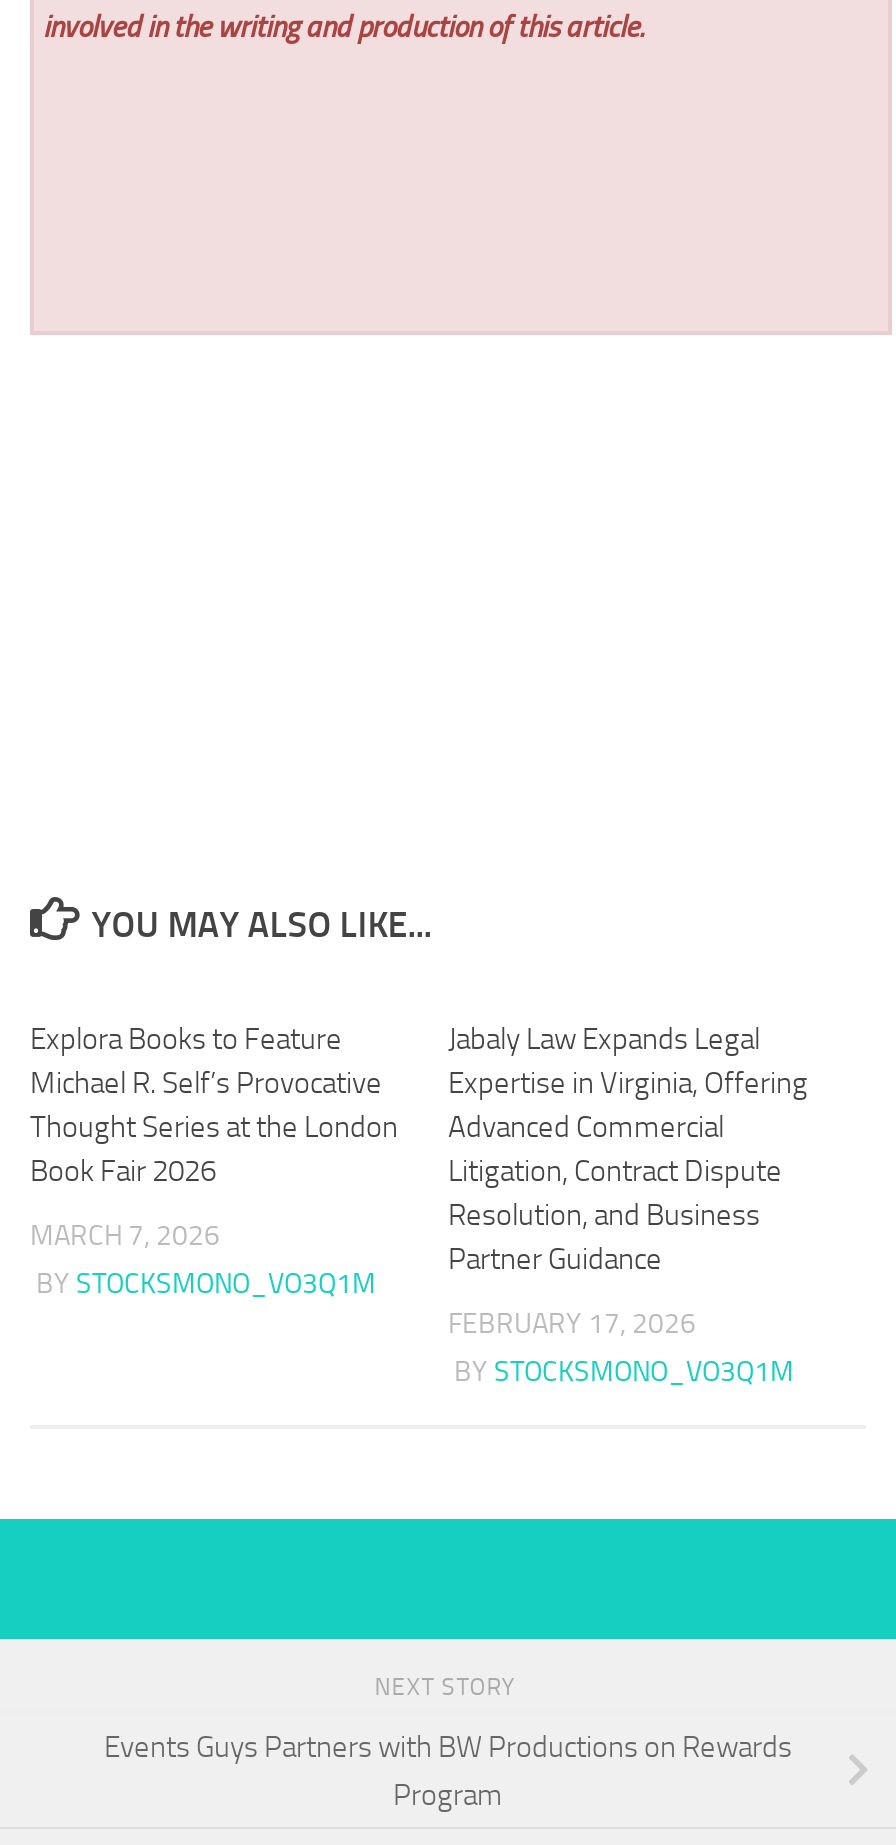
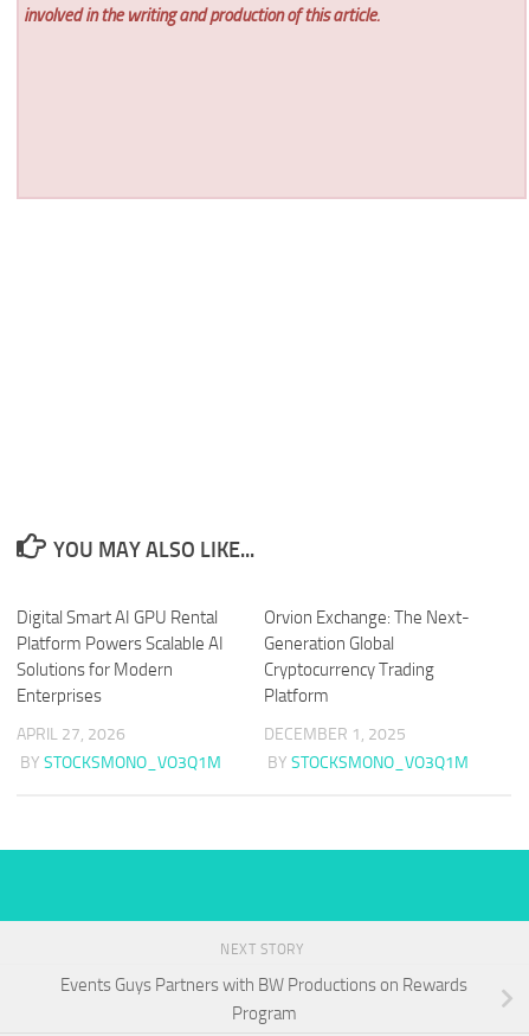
[30,1021,398,1189] Explora Books to Feature | Michael R. Self’s Provocative | Thought Series at the London | Book Fair 2026 -> [17,607,224,706] Digital Smart AI GPU Rental | Platform Powers Scalable AI | Solutions for Modern | Enterprises
[448,1021,808,1277] Jabaly Law Expands Legal | Expertise in Virginia, Offering | Advanced Commercial | Litigation, Contract Dispute | Resolution, and Business | Partner Guidance -> [264,607,470,706] Orvion Exchange: The Next- | Generation Global | Cryptocurrency Trading | Platform
[30,1219,220,1253] MARCH 7, 2026 -> [17,724,125,744] APRIL 27, 2026
[448,1307,696,1341] FEBRUARY 17, 2026 -> [264,724,406,744] DECEMBER 1, 2025

